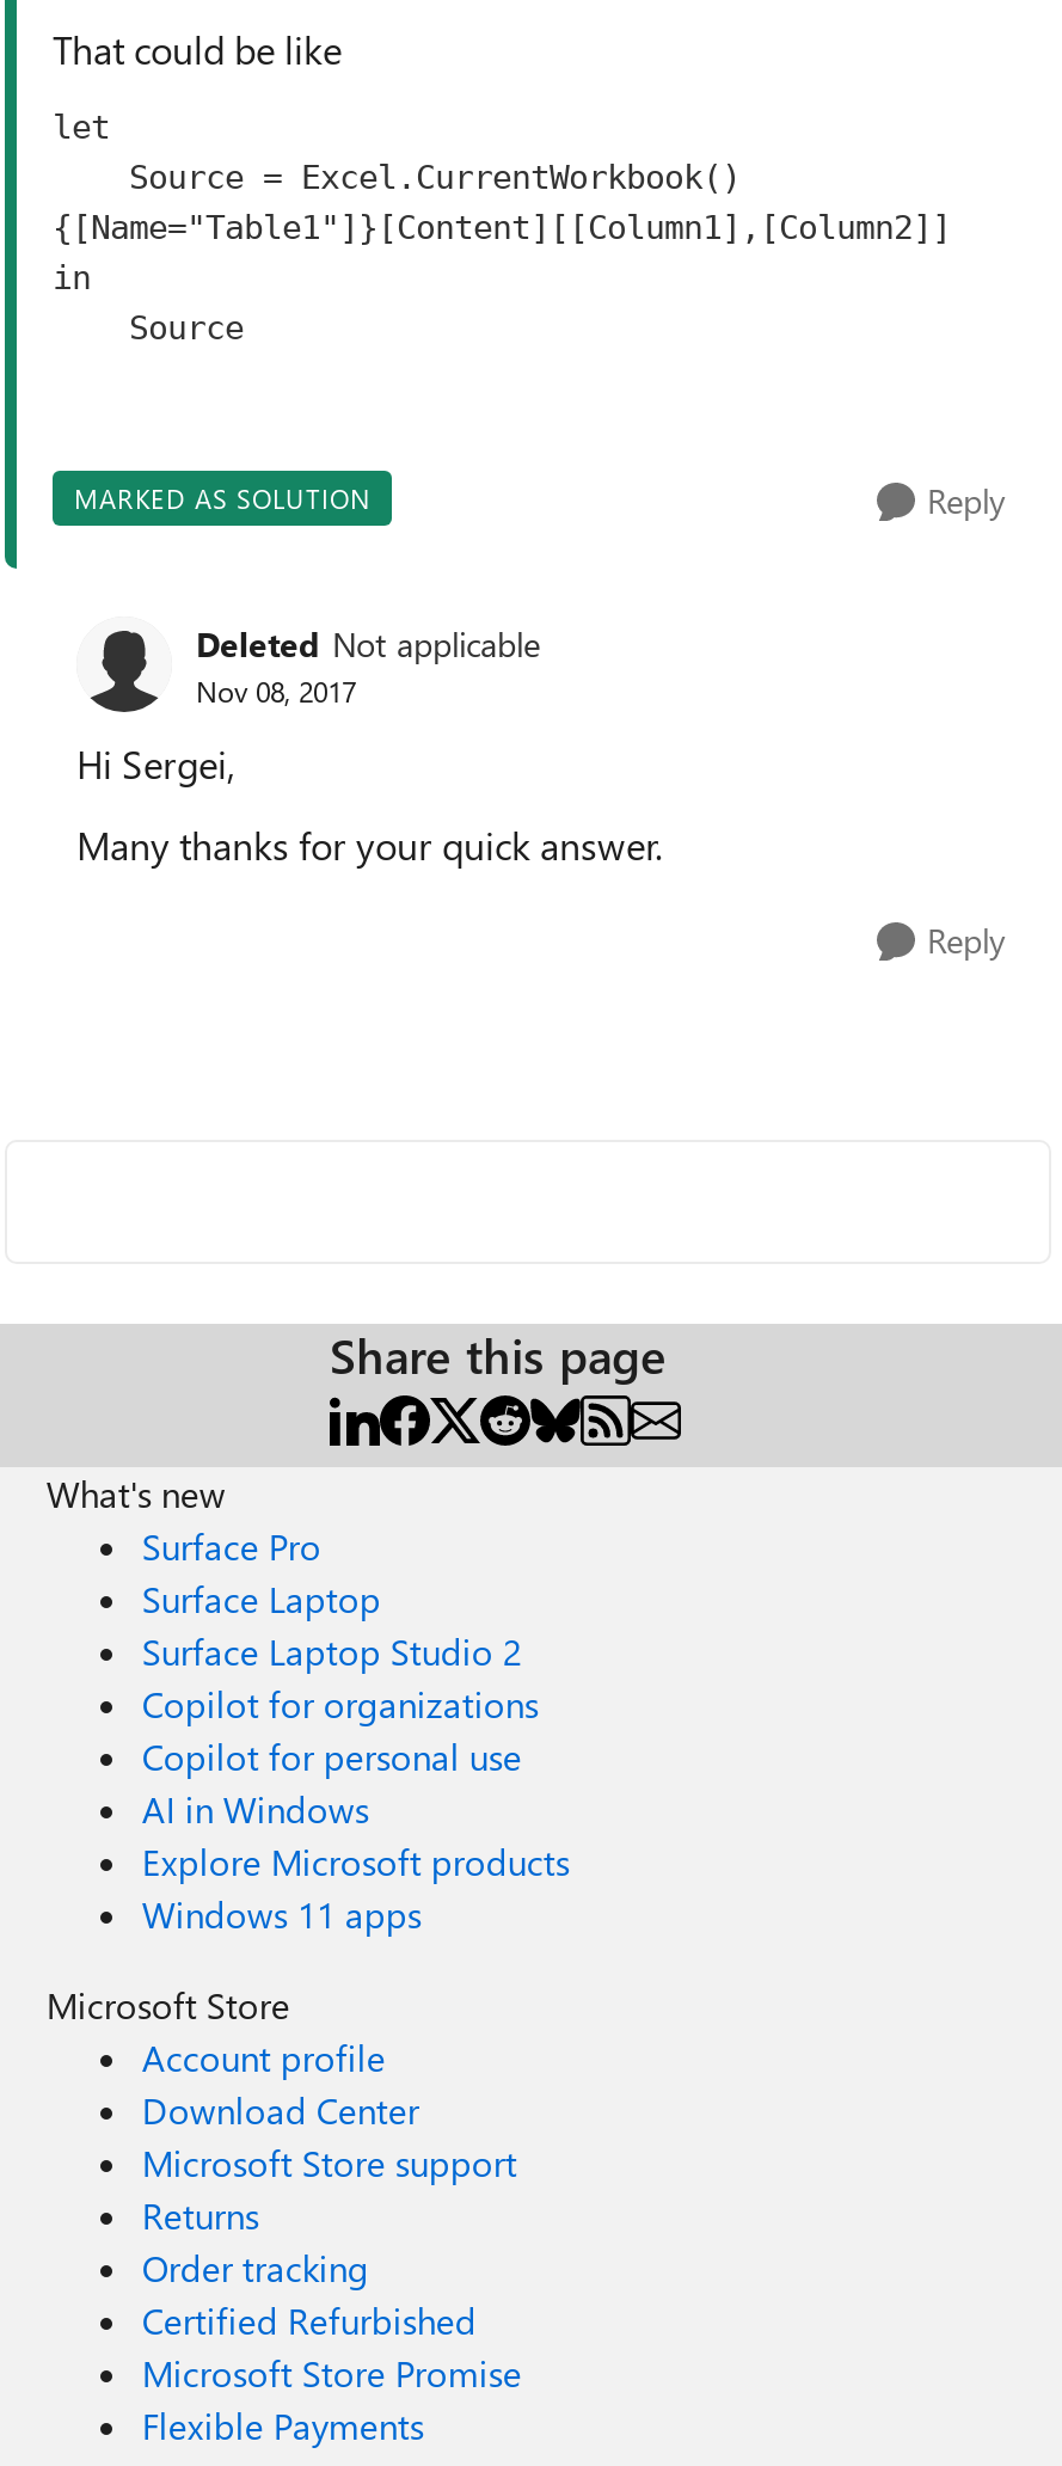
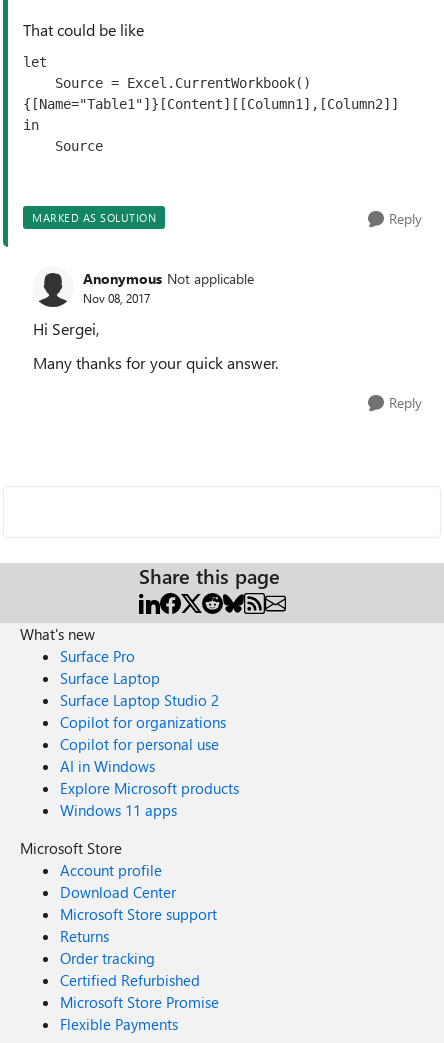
[196,620,540,665] Deleted Not applicable -> [83,268,254,287] Anonymous Not applicable

